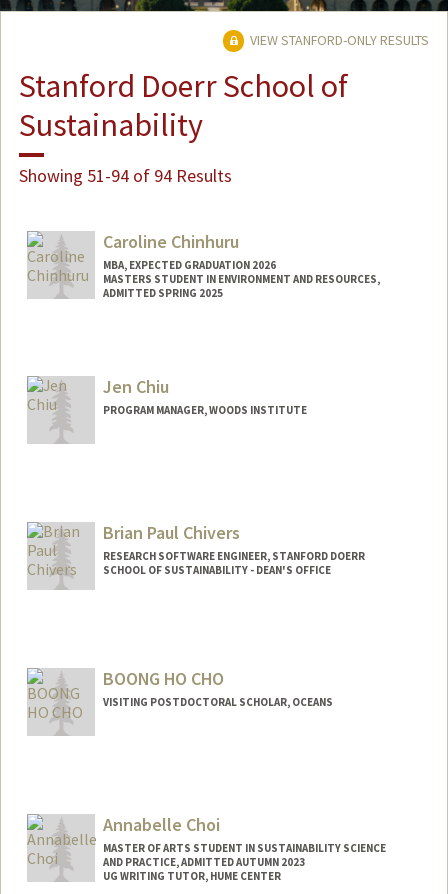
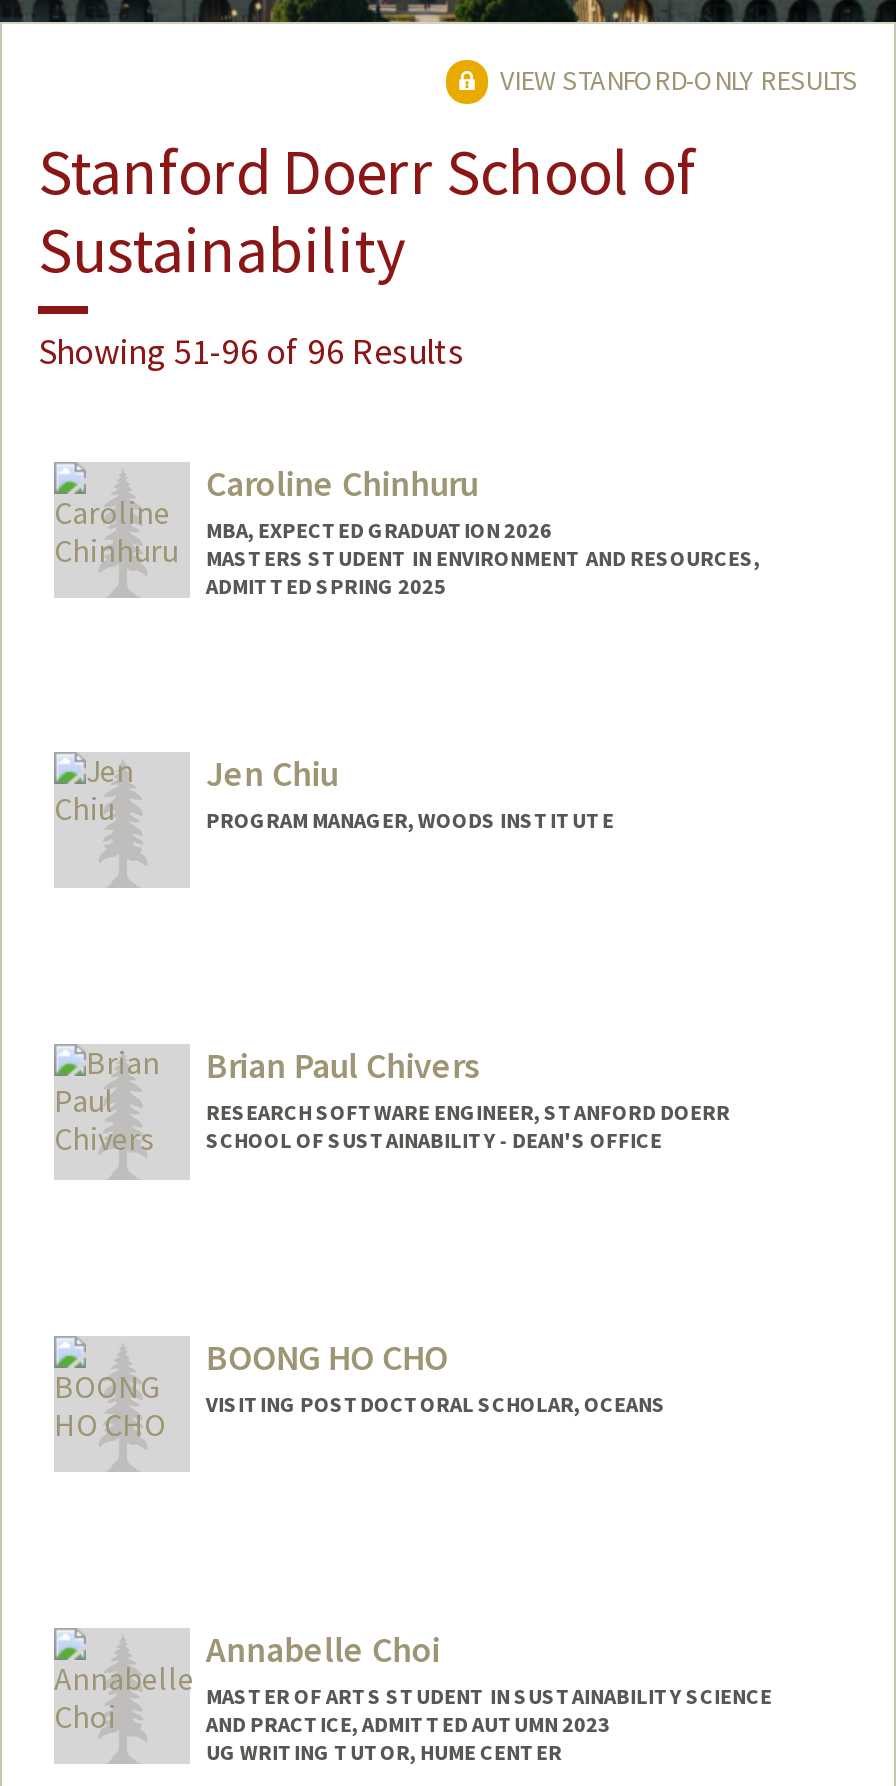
[19,164,232,187] Showing 51-94 of 94 Results -> [38,327,464,373] Showing 51-96 of 96 Results

